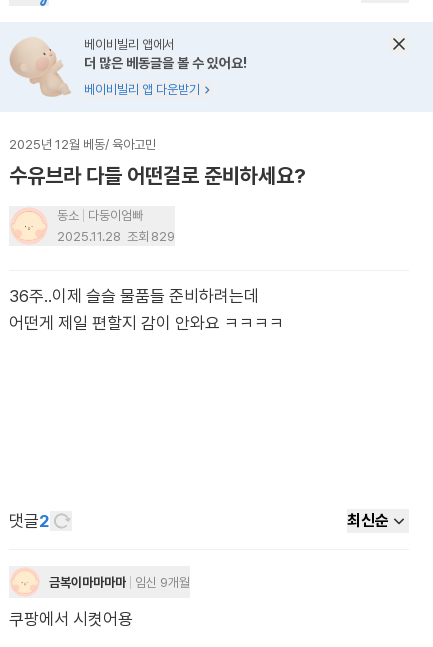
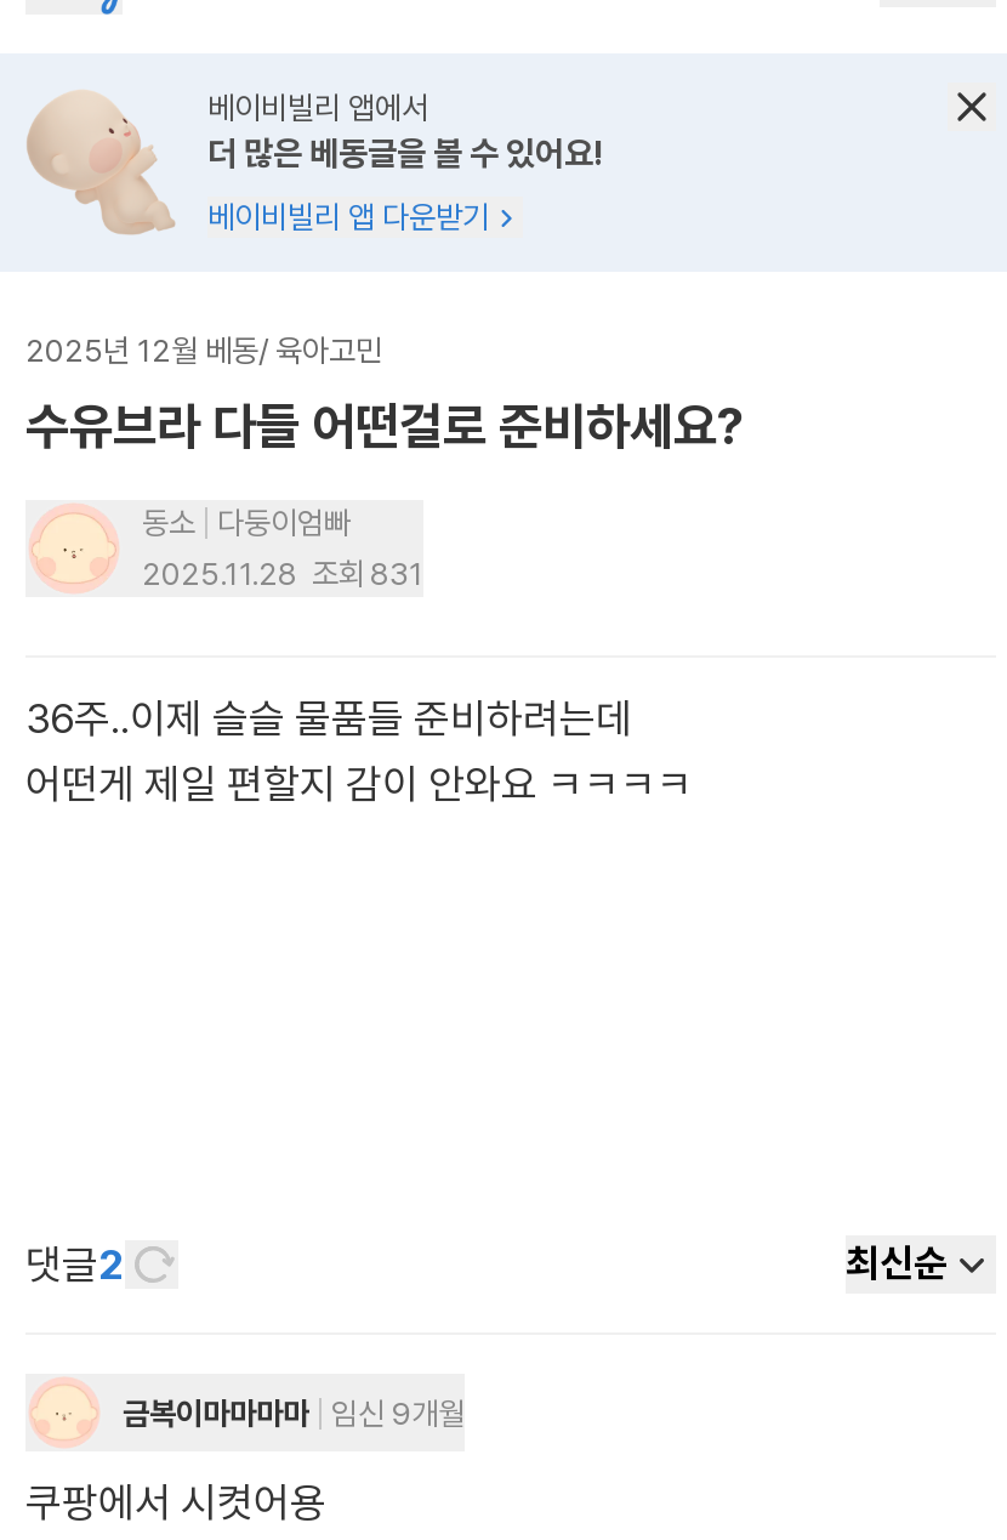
[57,229,175,244] 2025.11.28 조회 829 -> [142,556,423,592] 2025.11.28 조회 831

